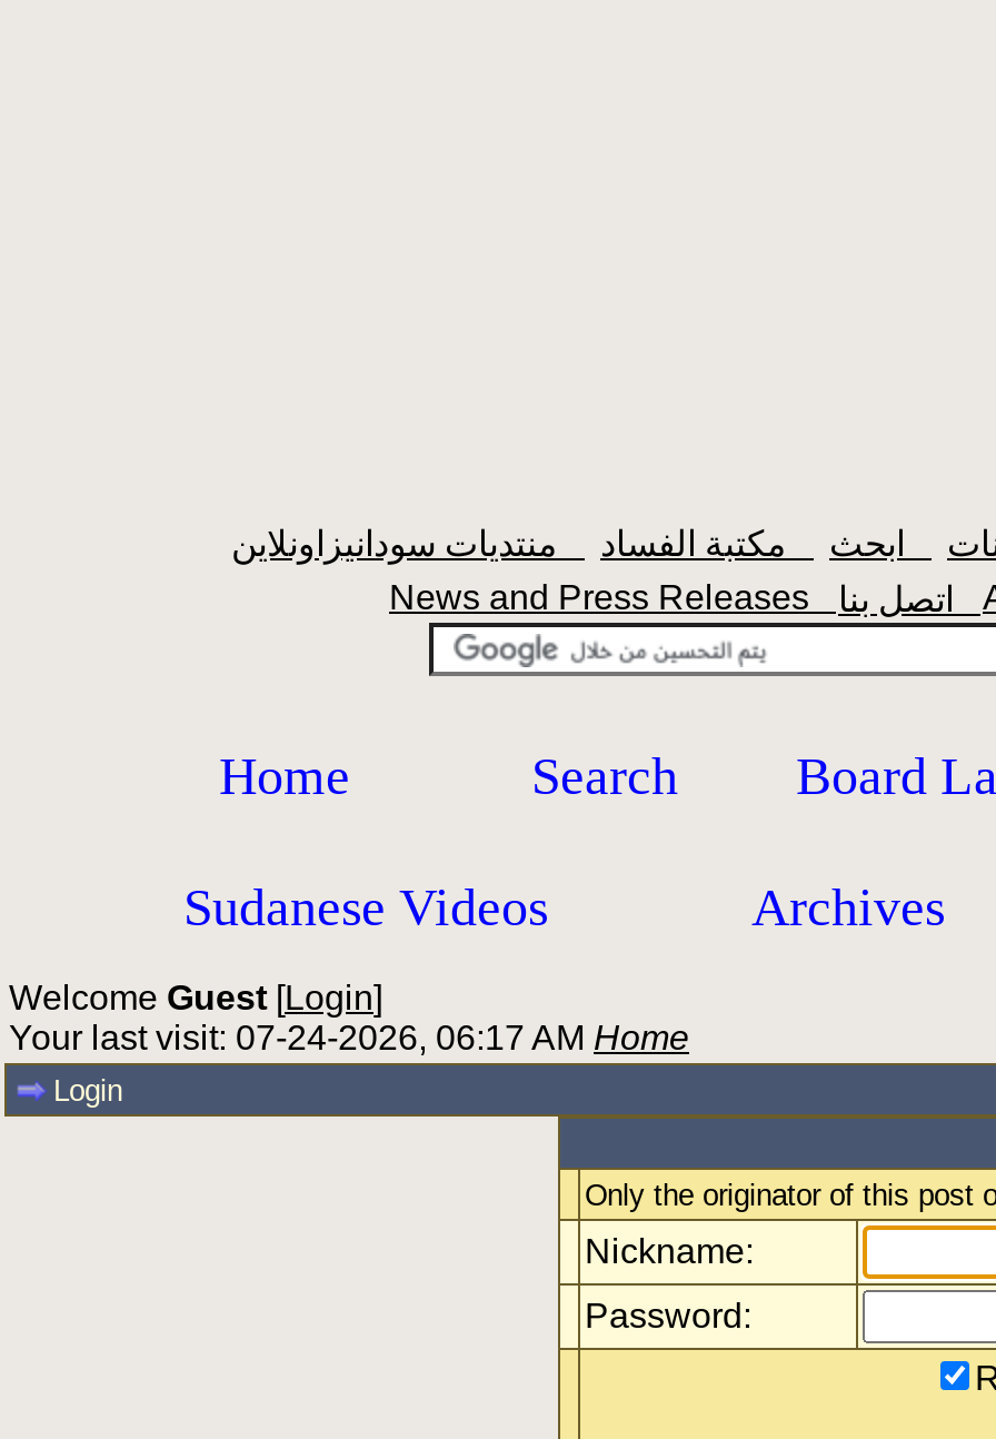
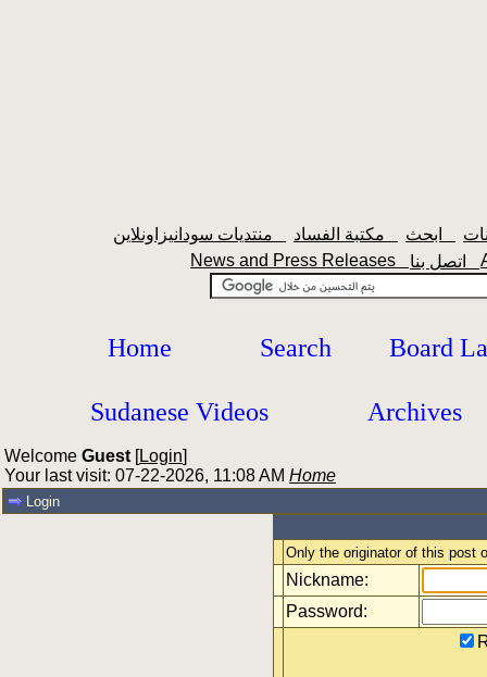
[9,1019,689,1056] Your last visit: 07-24-2026, 06:17 AM Home -> [4,466,336,485] Your last visit: 07-22-2026, 11:08 AM Home

